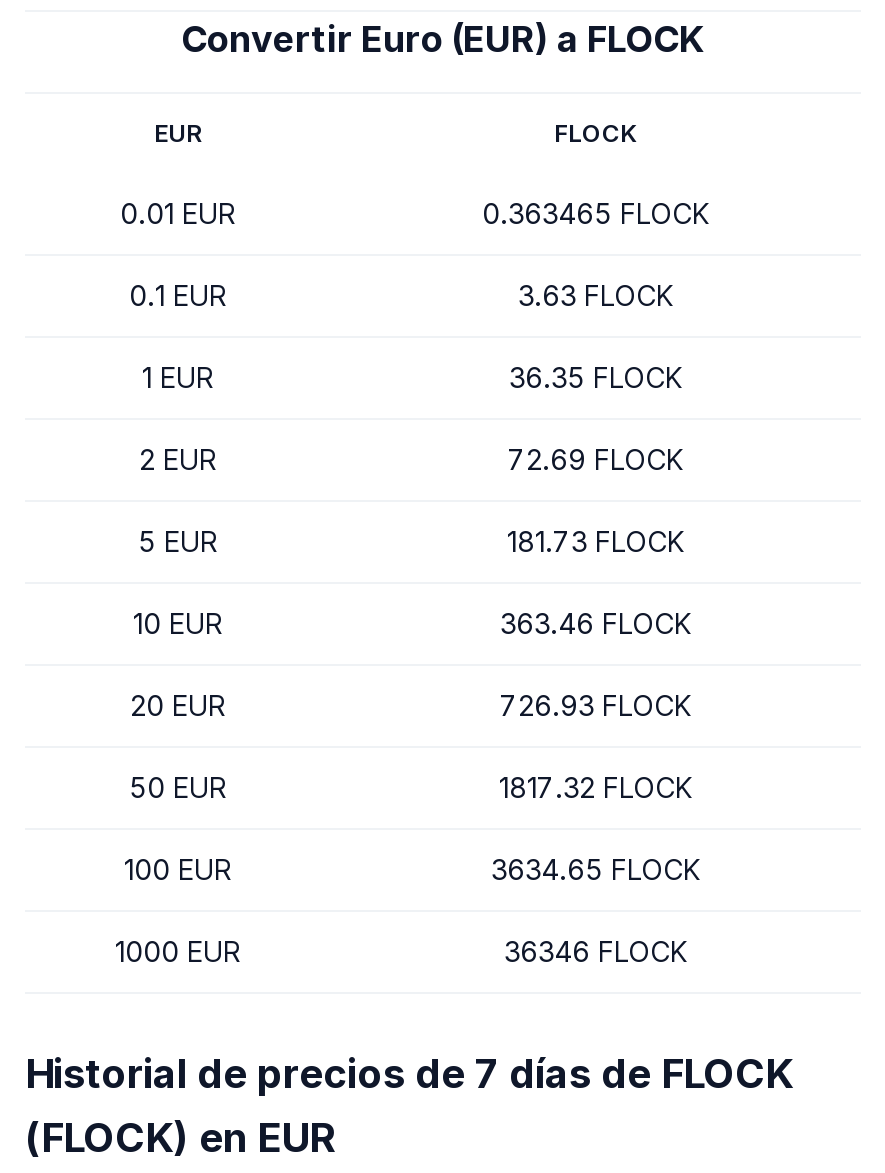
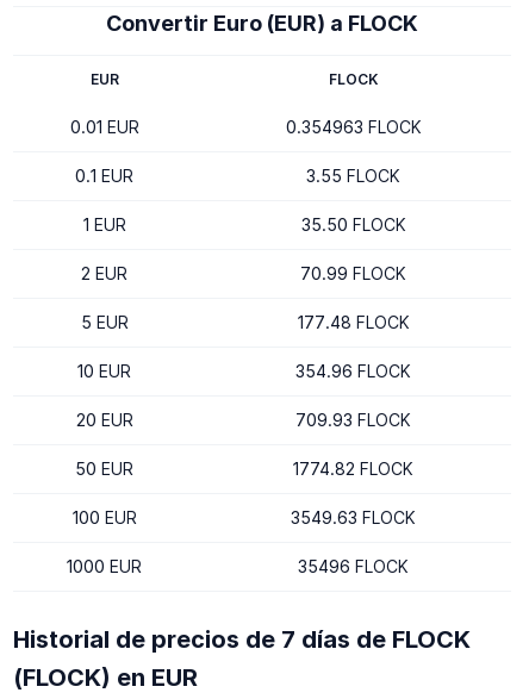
[482,196,710,230] 0.363465 FLOCK -> [285,117,421,137] 0.354963 FLOCK
[518,278,674,312] 3.63 FLOCK -> [306,166,400,186] 3.55 FLOCK
[509,360,683,394] 36.35 FLOCK -> [301,214,406,235] 35.50 FLOCK
[508,442,684,476] 72.69 FLOCK -> [300,263,406,283] 70.99 FLOCK
[507,524,685,558] 181.73 FLOCK -> [297,312,409,332] 177.48 FLOCK
[500,606,692,640] 363.46 FLOCK -> [295,361,411,381] 354.96 FLOCK
[500,688,692,722] 726.93 FLOCK -> [295,410,411,430] 709.93 FLOCK
[499,770,693,804] 1817.32 FLOCK -> [293,458,413,479] 1774.82 FLOCK
[491,852,701,886] 3634.65 FLOCK -> [291,507,416,528] 3549.63 FLOCK
[504,934,688,968] 36346 FLOCK -> [298,556,409,576] 35496 FLOCK

